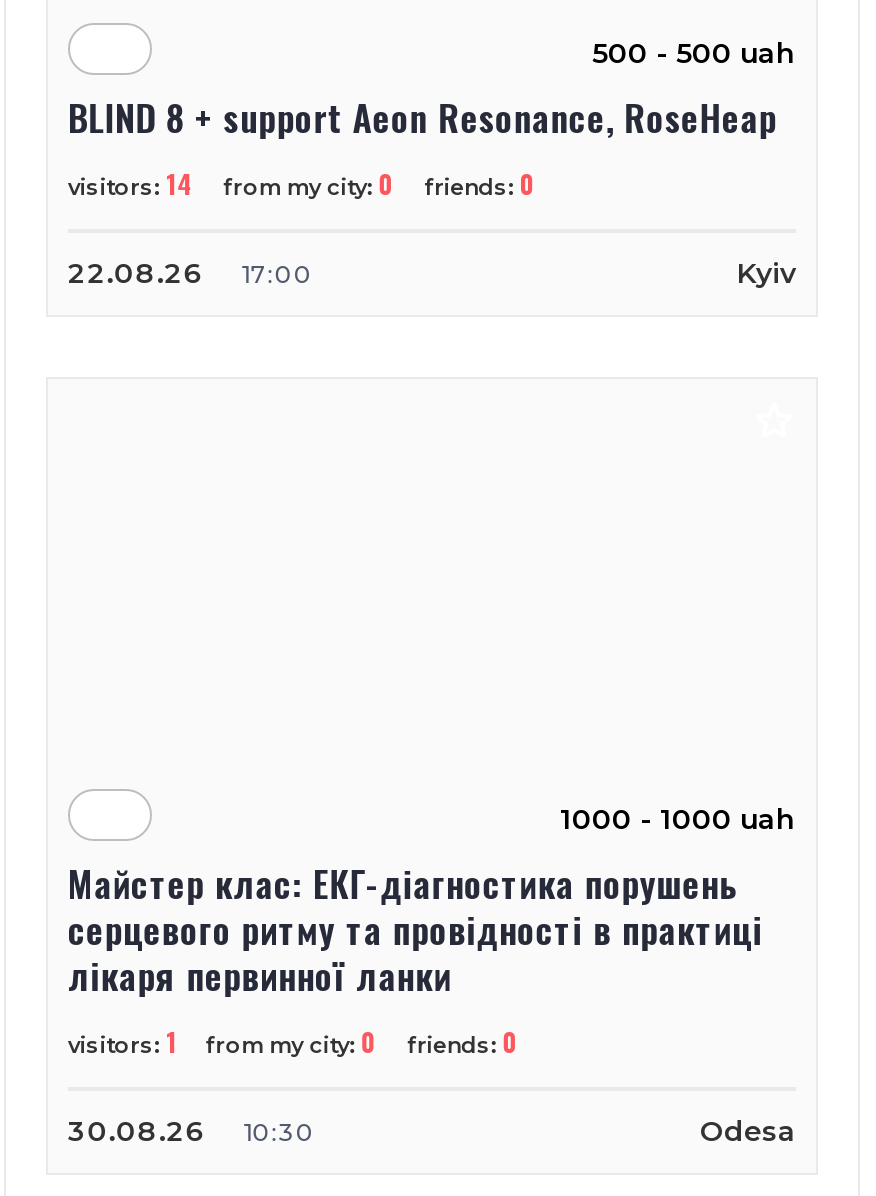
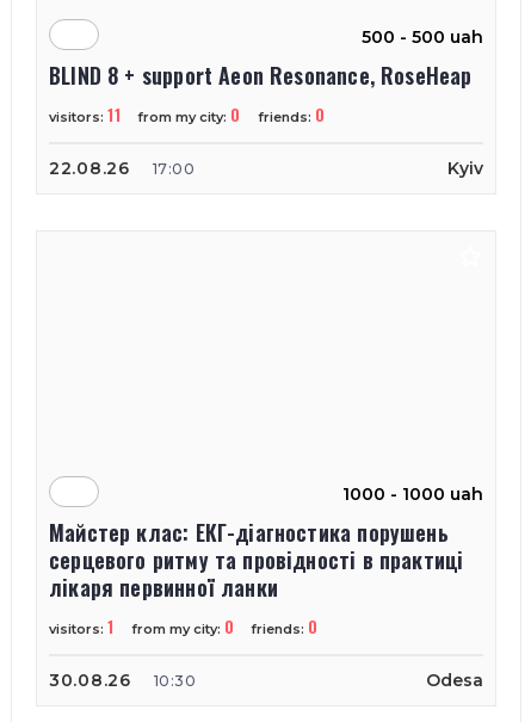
[68,163,537,203] visitors: 14 from my city: 0 friends: 0 -> [49,103,325,126] visitors: 11 from my city: 0 friends: 0

